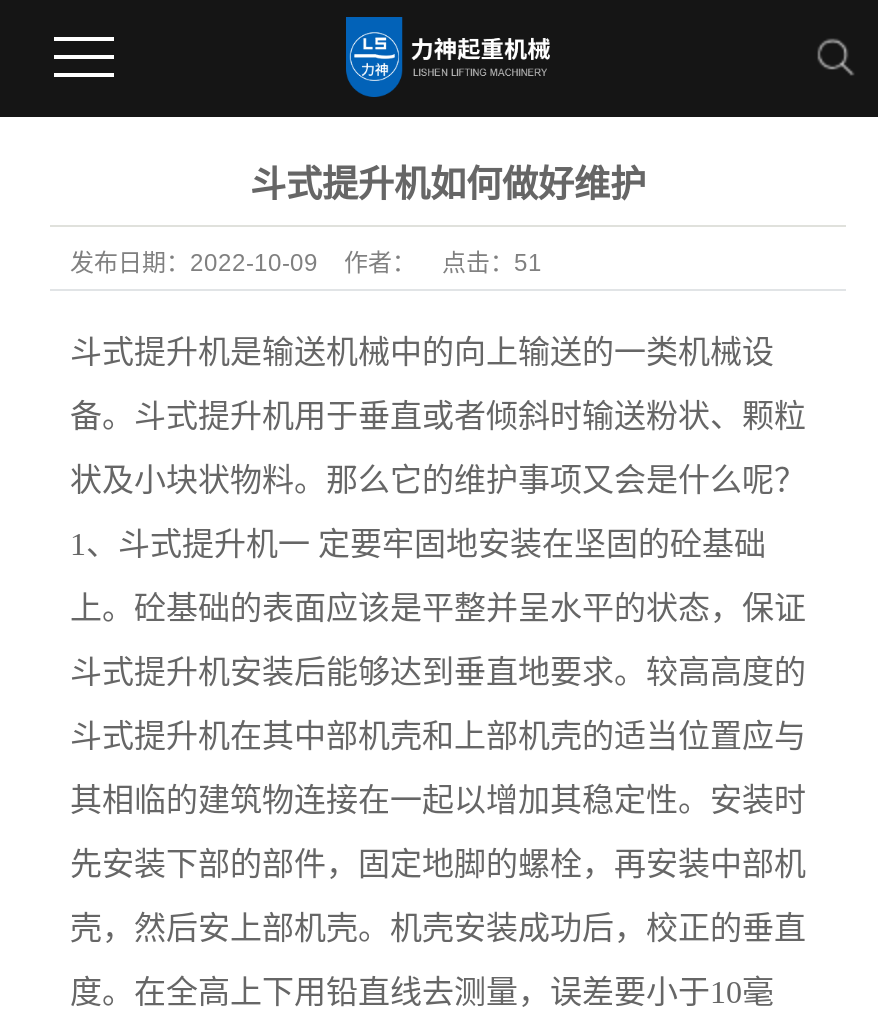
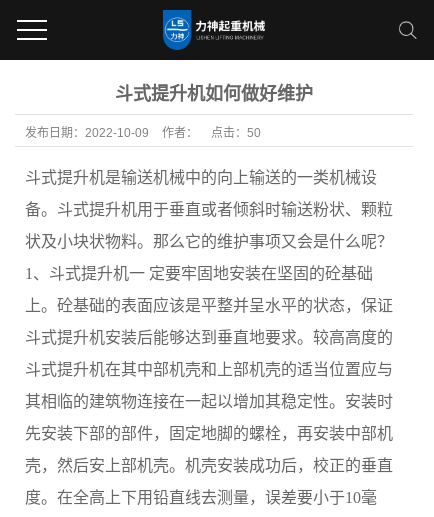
[70,249,542,277] 发布日期：2022-10-09 作者： 点击：51 -> [25,126,261,140] 发布日期：2022-10-09 作者： 点击：50

